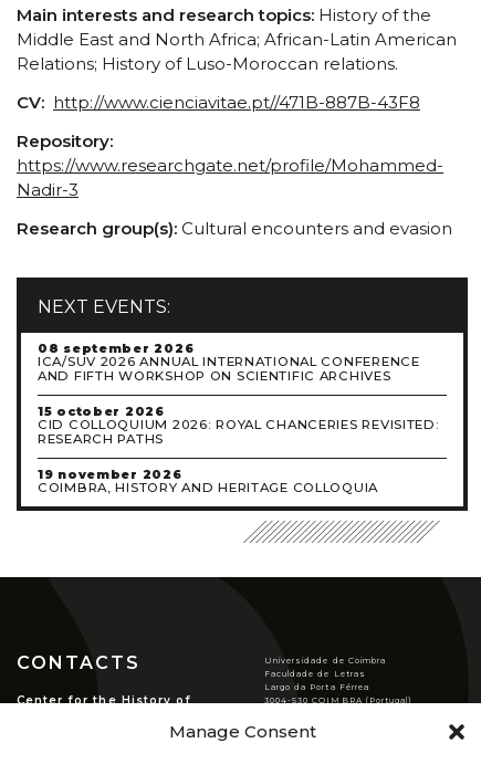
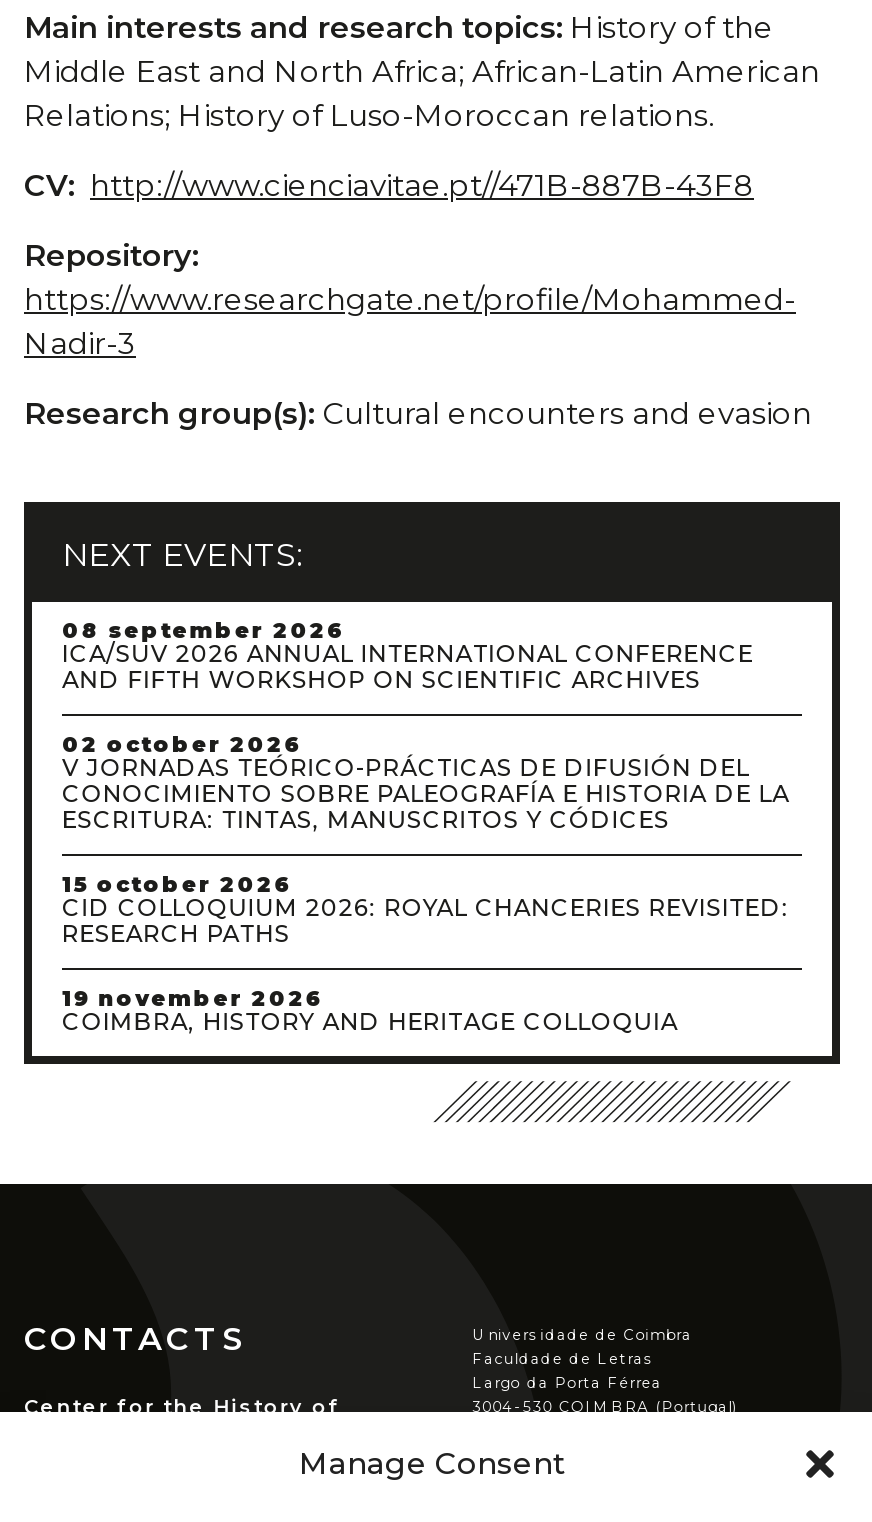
none -> [62,732,790,834] 02 october 2026 | V JORNADAS TEÓRICO-PRÁCTICAS DE DIFUSIÓN DEL | CONOCIMIENTO SOBRE PALEOGRAFÍA E HISTORIA DE LA | ESCRITURA: TINTAS, MANUSCRITOS Y CÓDICES

